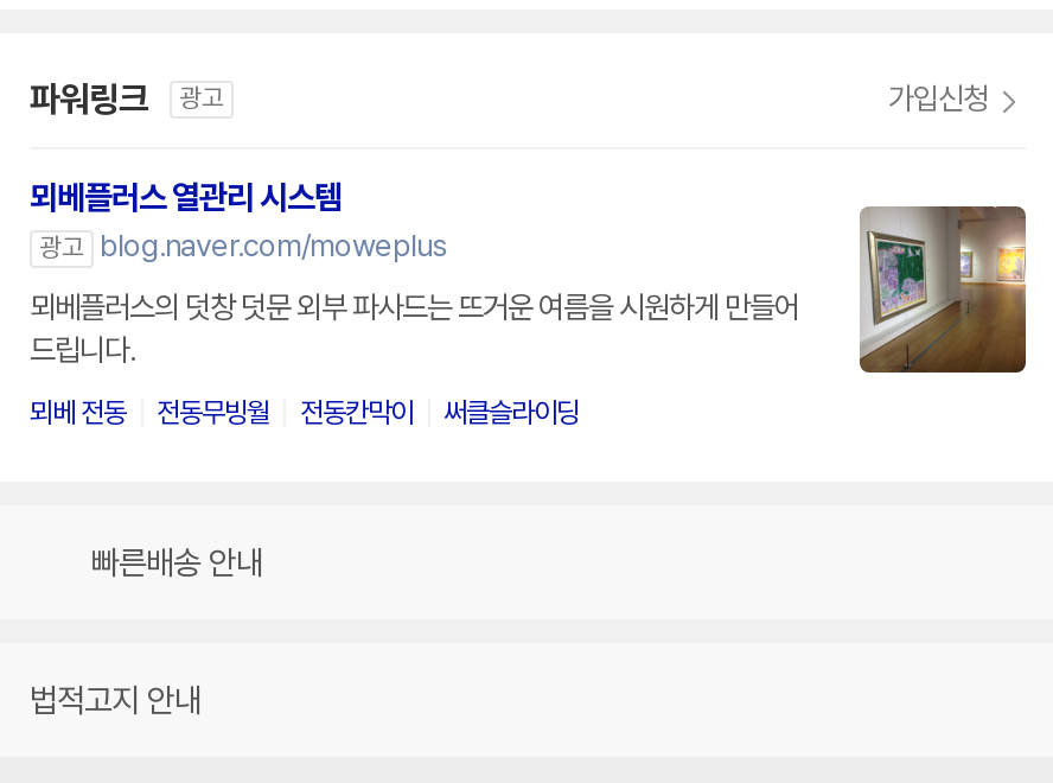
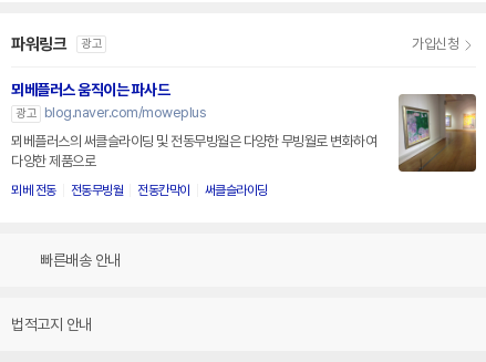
[30,178,342,216] 뫼베플러스 열관리 시스템 -> [11,81,169,99] 뫼베플러스 움직이는 파사드
[30,290,799,368] 뫼베플러스의 덧창 덧문 외부 파사드는 뜨거운 여름을 시원하게 만들어 | 드립니다. -> [11,133,376,170] 뫼베플러스의 써클슬라이딩 및 전동무빙월은 다양한 무빙월로 변화하여 | 다양한 제품으로

